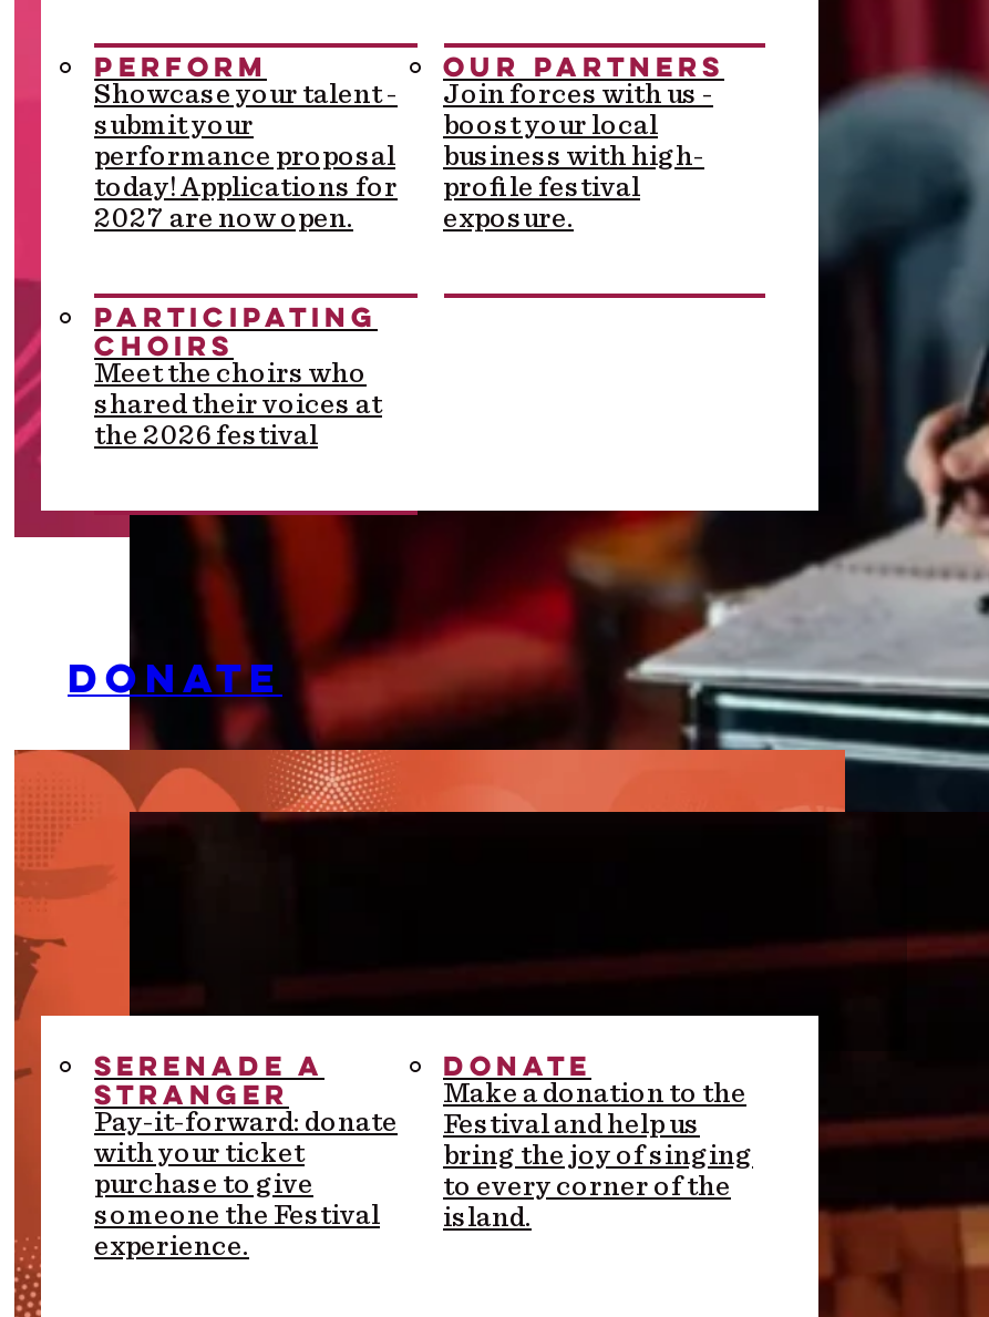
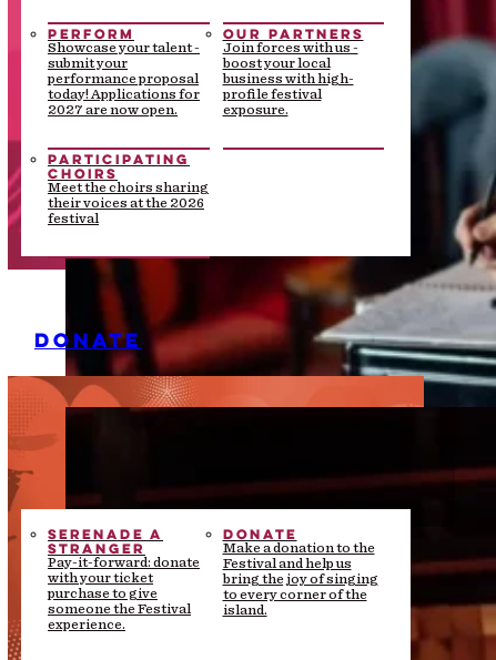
[94,360,382,450] Meet the choirs who | shared their voices at | the 2026 festival -> [48,181,209,226] Meet the choirs sharing | their voices at the 2026 | festival

